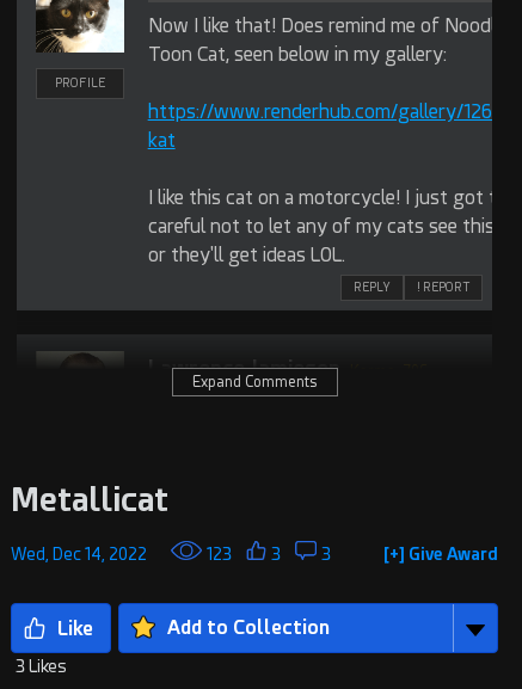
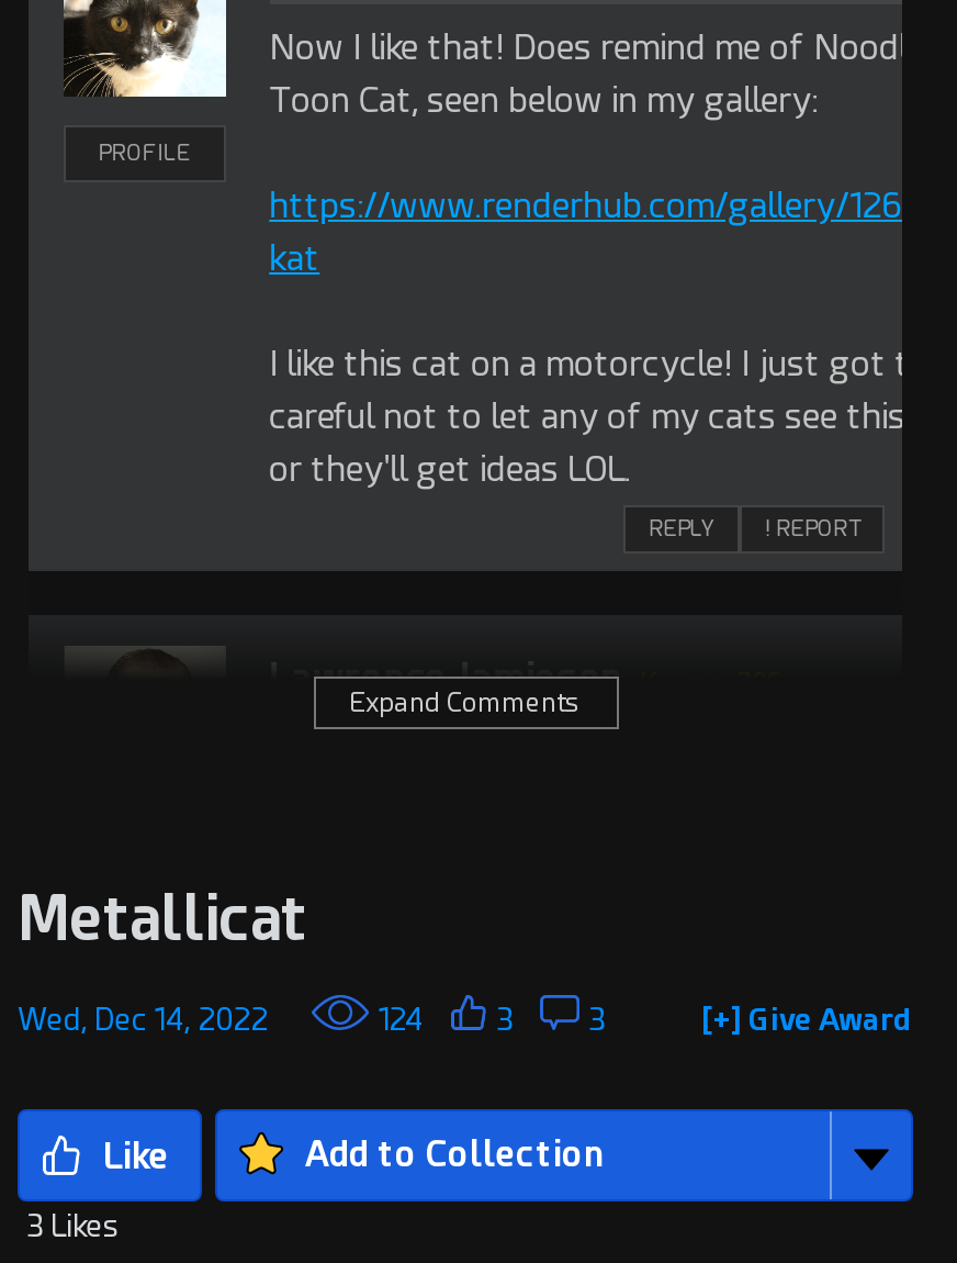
[207,545,232,564] 123 -> [378,1002,424,1037] 124

